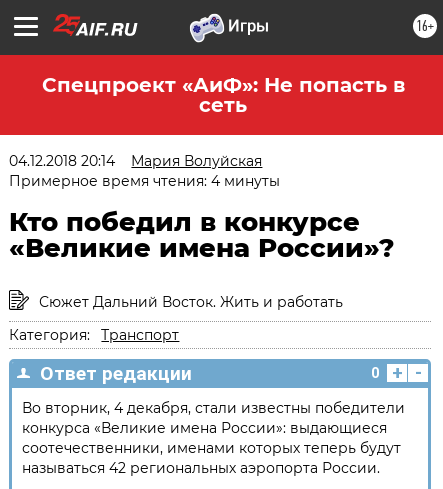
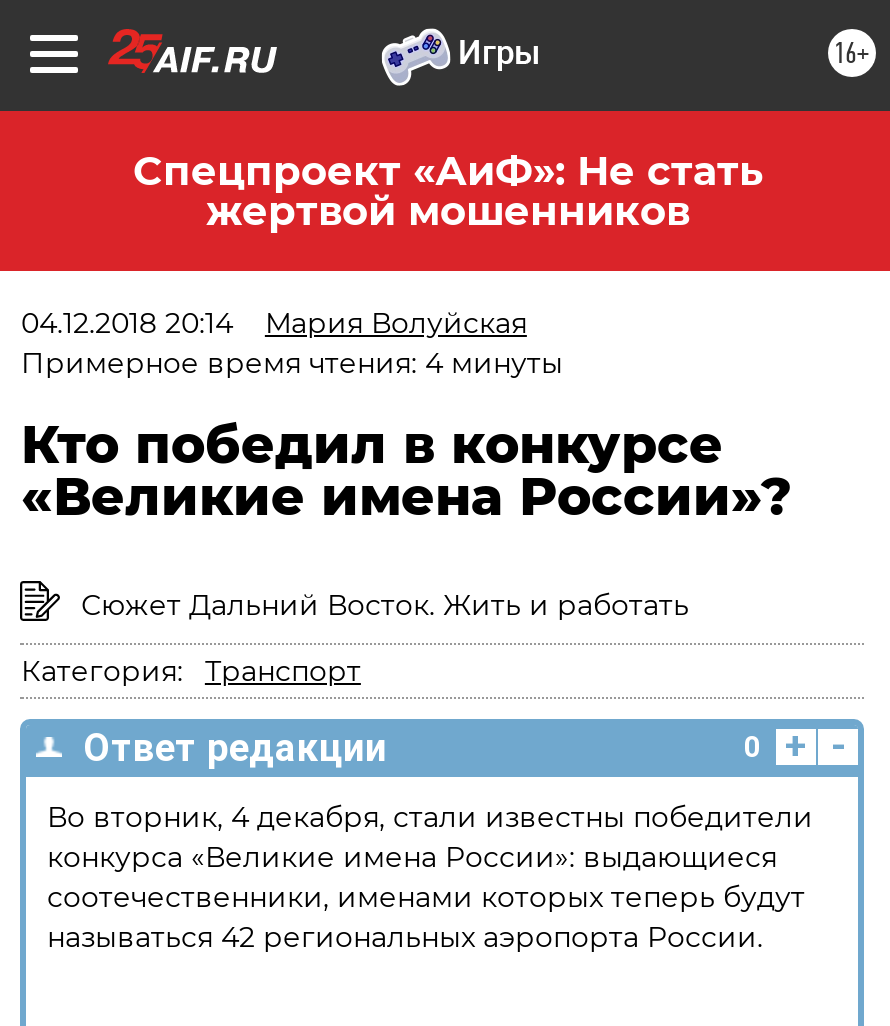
[41,73,404,117] Спецпроект «АиФ»: Не попасть в | сеть -> [133,147,763,235] Спецпроект «АиФ»: Не стать | жертвой мошенников

